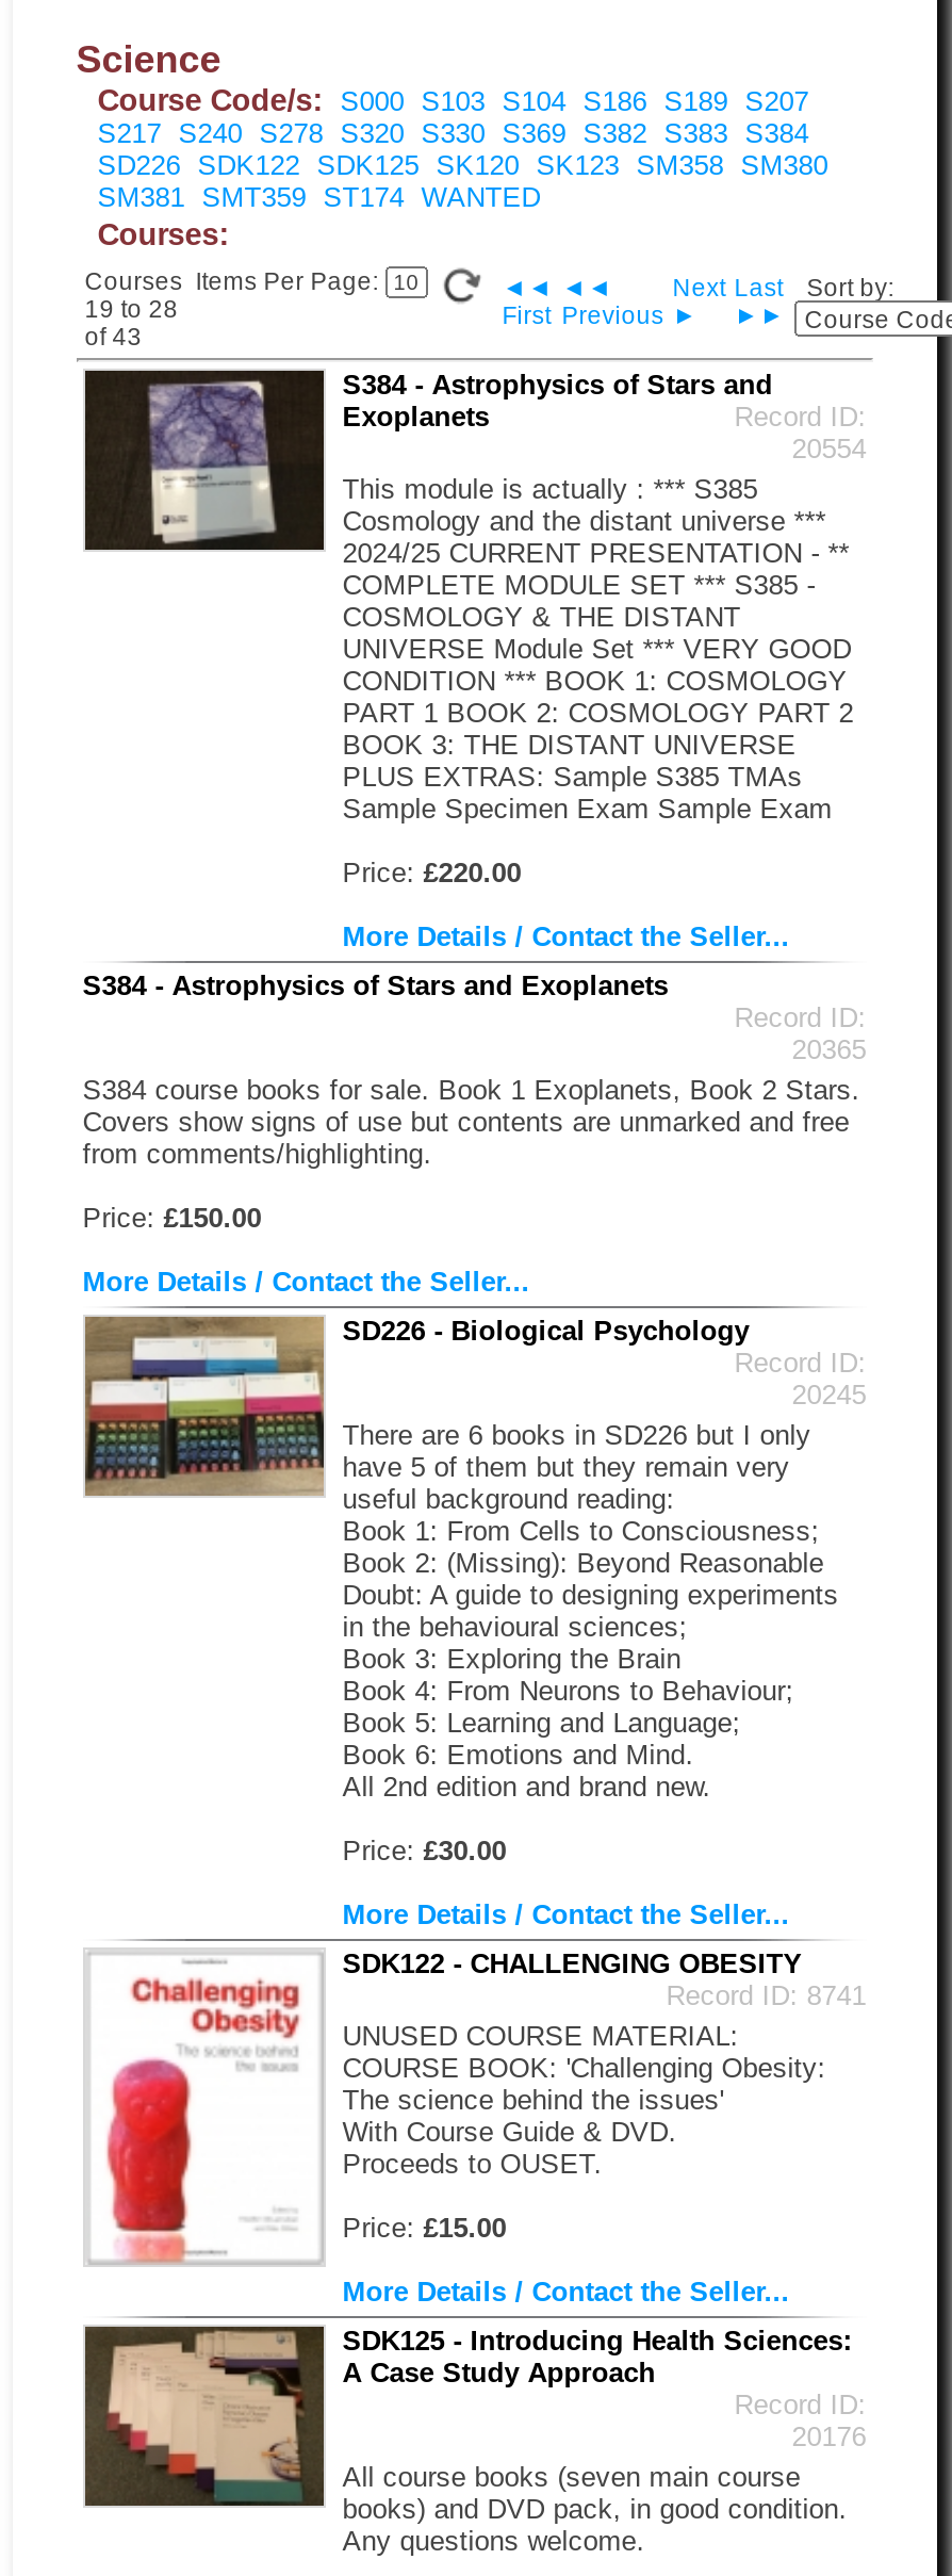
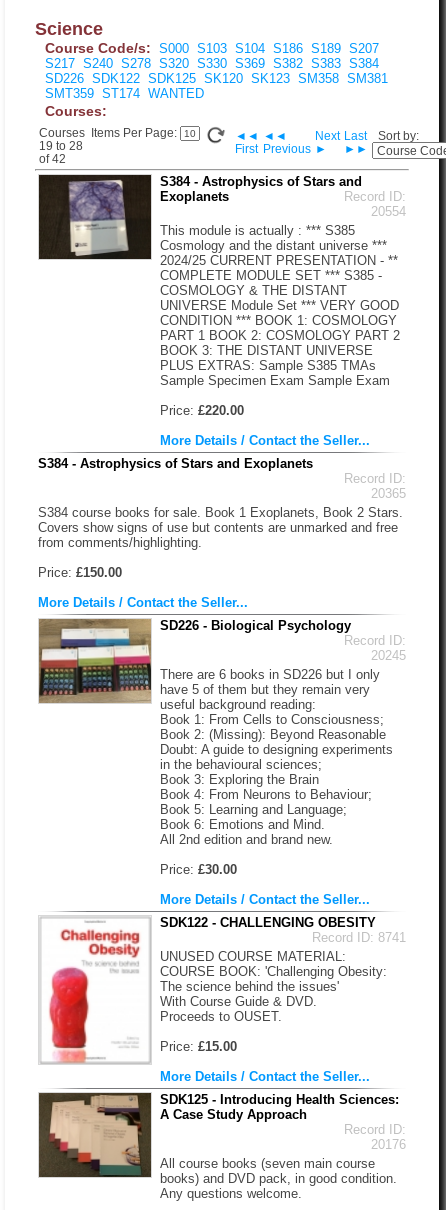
[97,148,828,212] SD226 SDK122 SDK125 SK120 SK123 SM358 SM380 | SM381 SMT359 ST174 WANTED -> [45,71,388,101] SD226 SDK122 SDK125 SK120 SK123 SM358 SM381 | SMT359 ST174 WANTED
[85,322,142,350] of 43 -> [39,152,66,165] of 42

